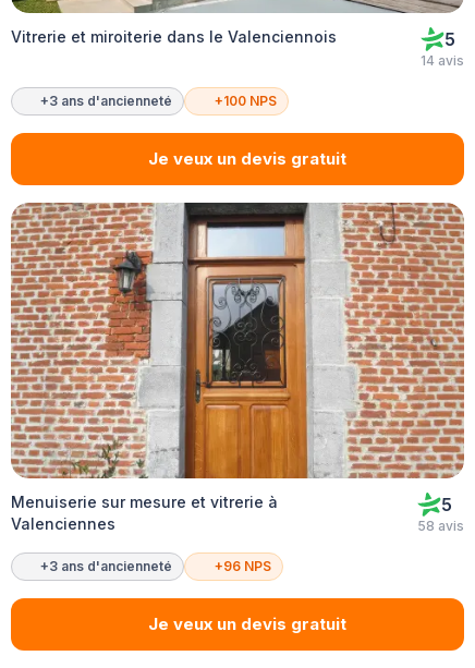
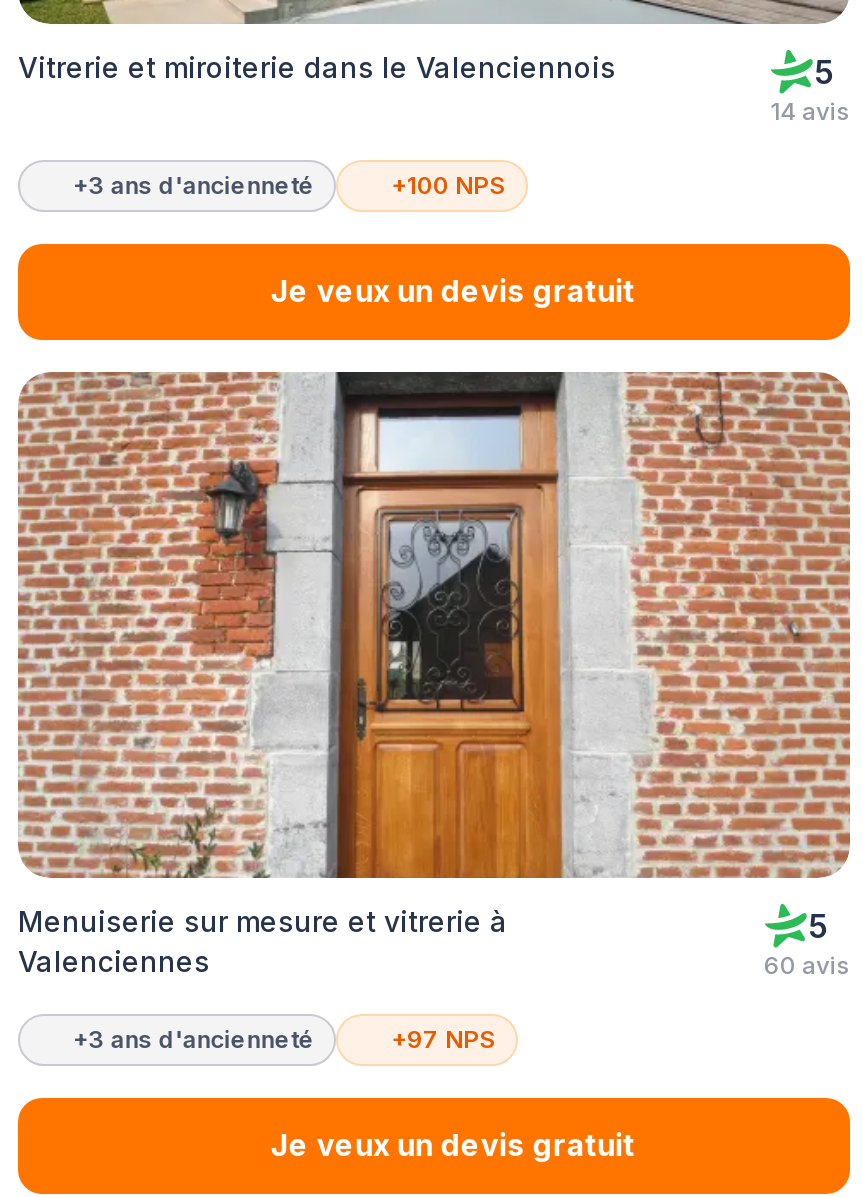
[417,518,464,534] 58 avis -> [764,950,850,980] 60 avis
[214,558,271,574] +96 NPS -> [391,1024,495,1054] +97 NPS

